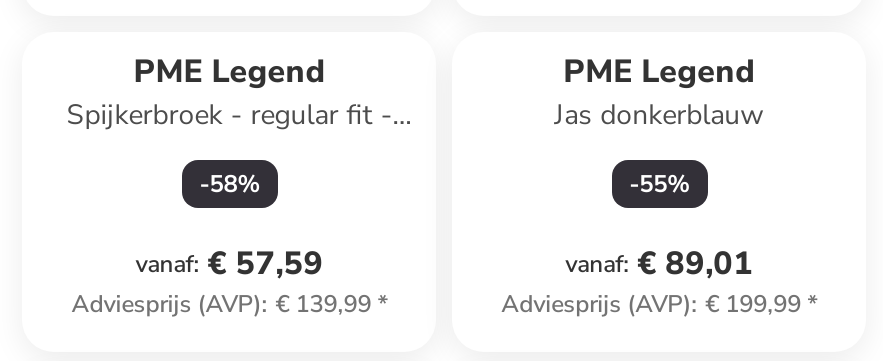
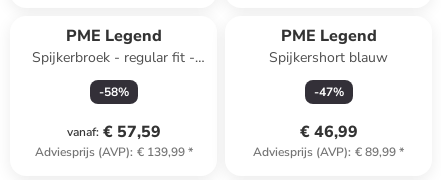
[554,96,764,134] Jas donkerblauw -> [269,48,388,67] Spijkershort blauw
[629,168,689,200] -55% -> [314,84,344,100] -47%
[501,242,817,320] vanaf: € 89,01 | Adviesprijs (AVP): € 199,99 * -> [253,121,404,160] € 46,99 | Adviesprijs (AVP): € 89,99 *

